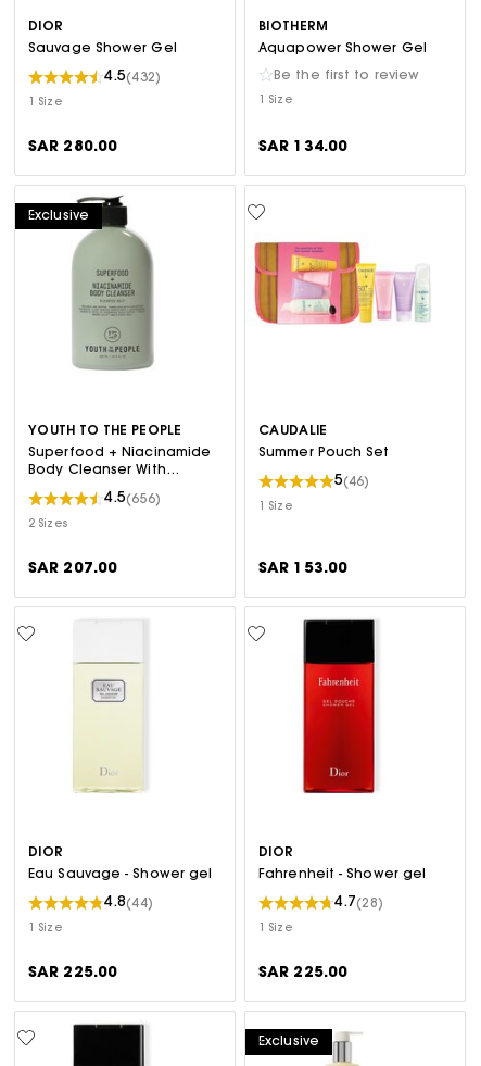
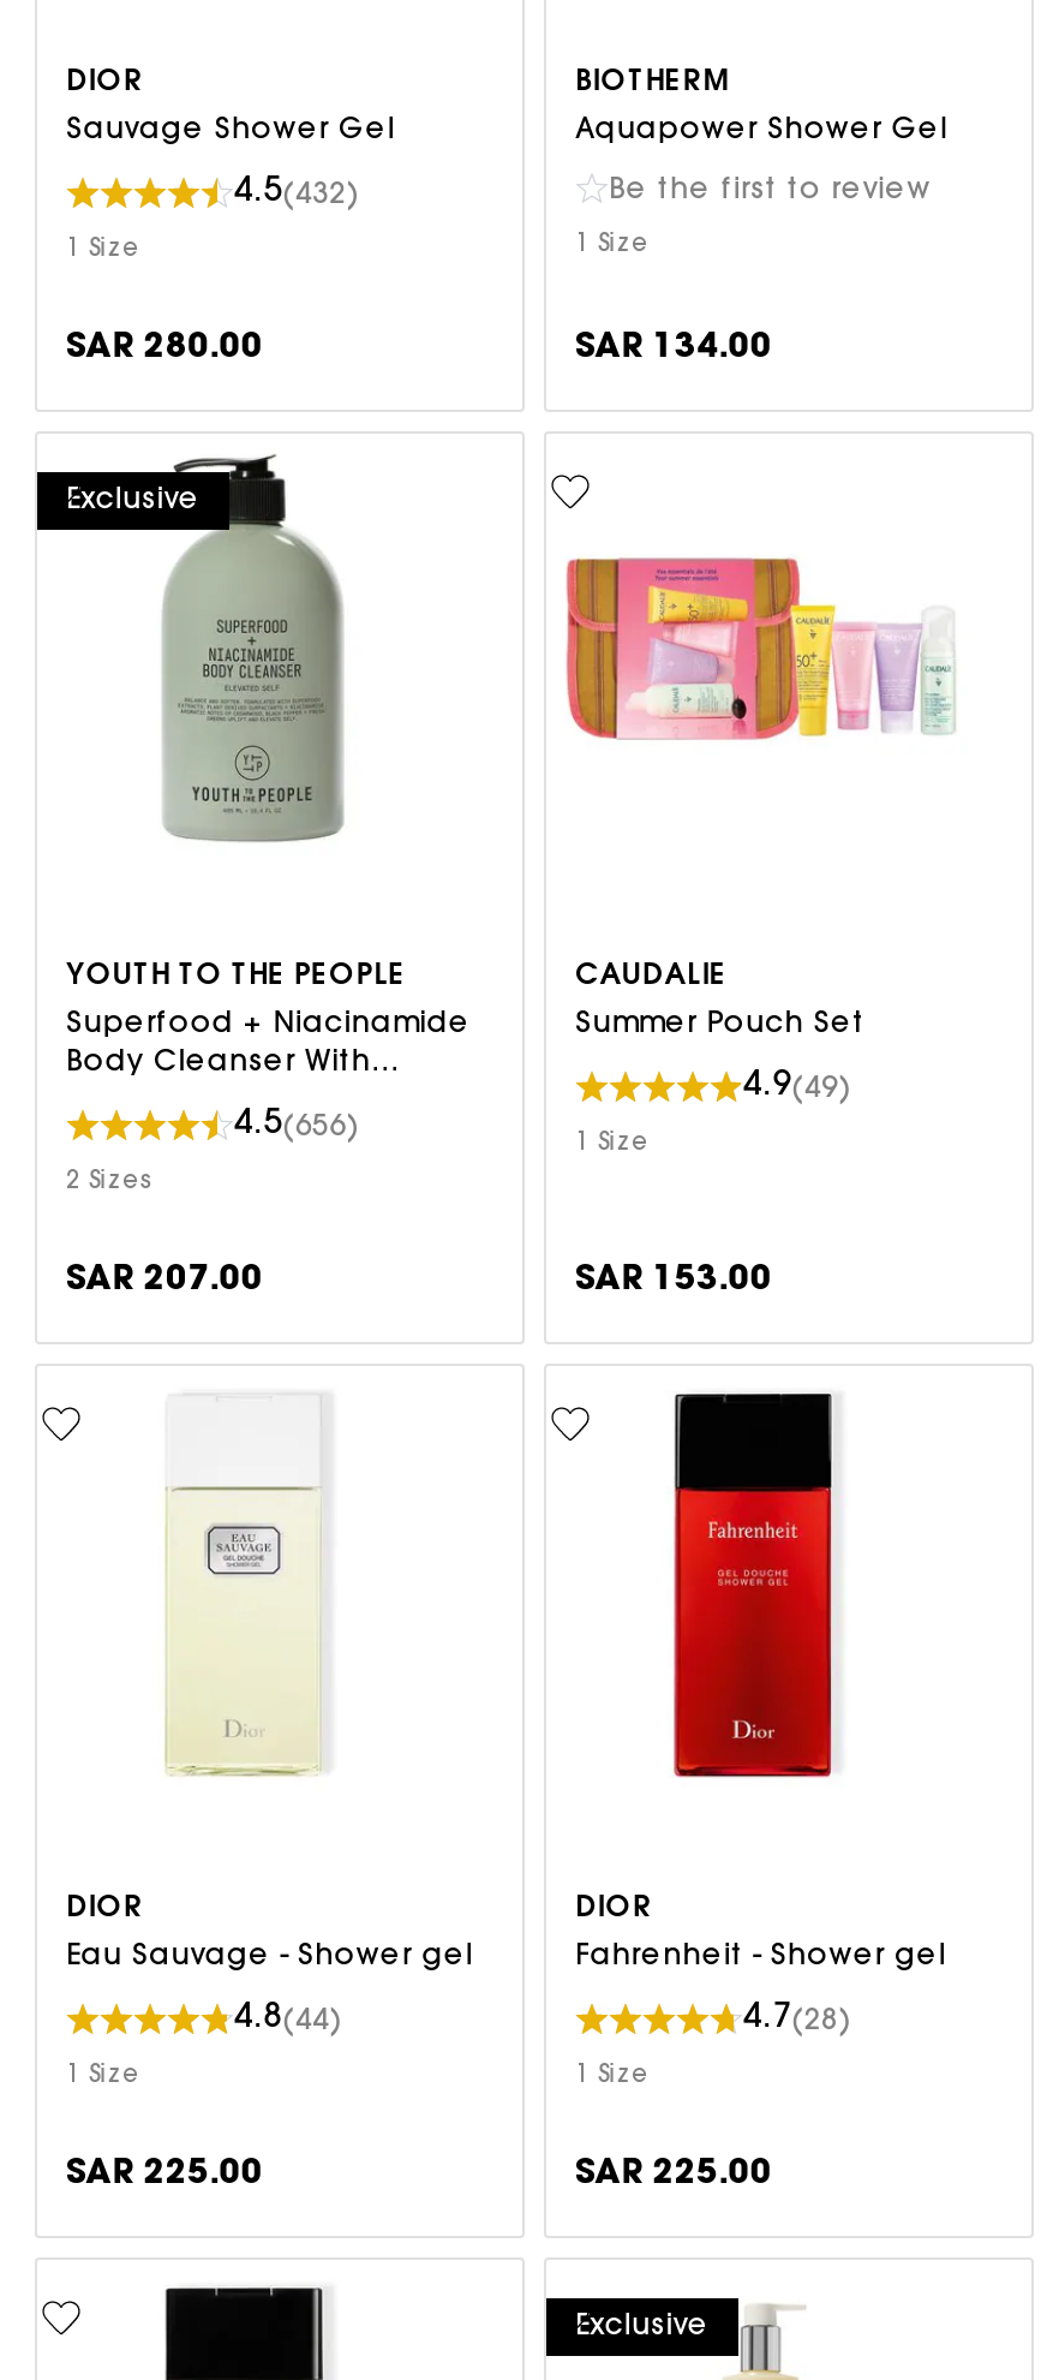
[334,474,370,489] 5(46) -> [743,1070,851,1104] 4.9(49)

